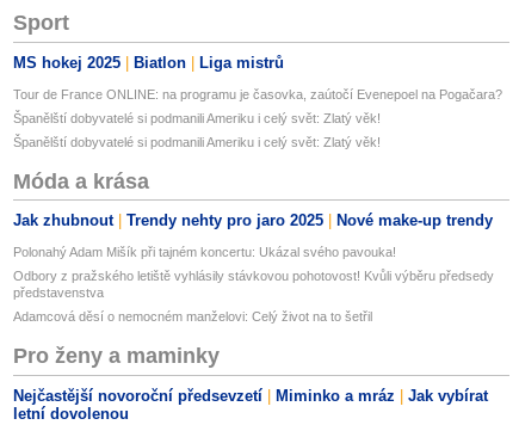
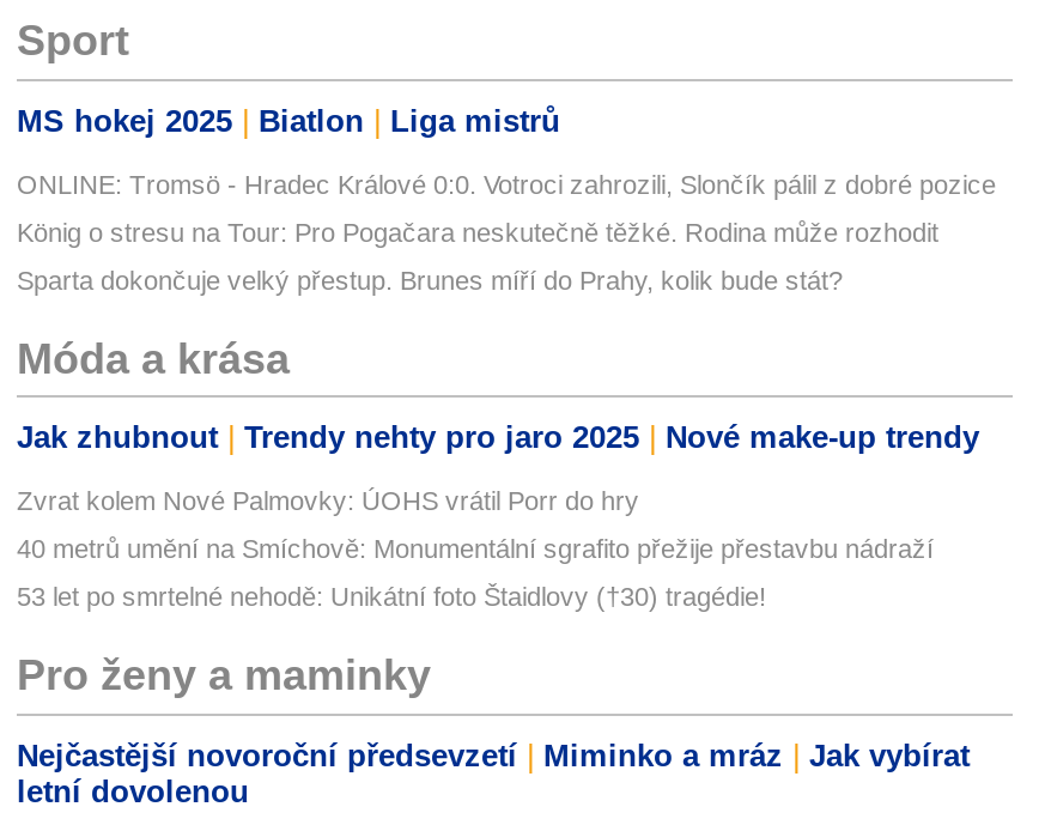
[13,87,502,101] Tour de France ONLINE: na programu je časovka, zaútočí Evenepoel na Pogačara? -> [17,169,996,198] ONLINE: Tromsö - Hradec Králové 0:0. Votroci zahrozili, Slončík pálil z dobré pozice
[13,111,381,125] Španělští dobyvatelé si podmanili Ameriku i celý svět: Zlatý věk! -> [17,217,938,246] König o stresu na Tour: Pro Pogačara neskutečně těžké. Rodina může rozhodit
[13,135,381,149] Španělští dobyvatelé si podmanili Ameriku i celý svět: Zlatý věk! -> [17,265,843,294] Sparta dokončuje velký přestup. Brunes míří do Prahy, kolik bude stát?
[13,245,396,259] Polonahý Adam Mišík při tajném koncertu: Ukázal svého pavouka! -> [17,487,639,515] Zvrat kolem Nové Palmovky: ÚOHS vrátil Porr do hry
[13,269,494,300] Odbory z pražského letiště vyhlásily stávkovou pohotovost! Kvůli výběru předsedy | představenstva -> [17,535,934,563] 40 metrů umění na Smíchově: Monumentální sgrafito přežije přestavbu nádraží
[13,309,372,324] Adamcová děsí o nemocném manželovi: Celý život na to šetřil -> [17,582,766,611] 53 let po smrtelné nehodě: Unikátní foto Štaidlovy (†30) tragédie!

